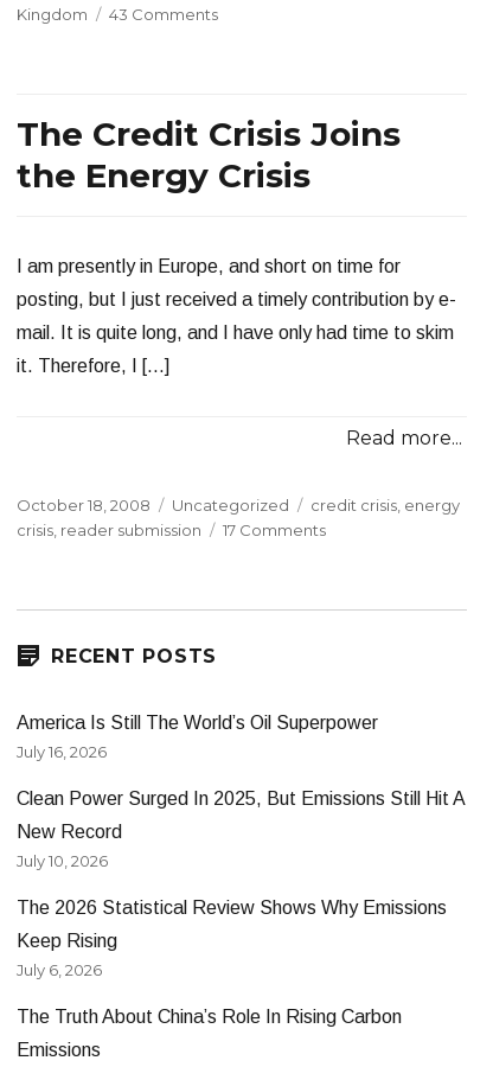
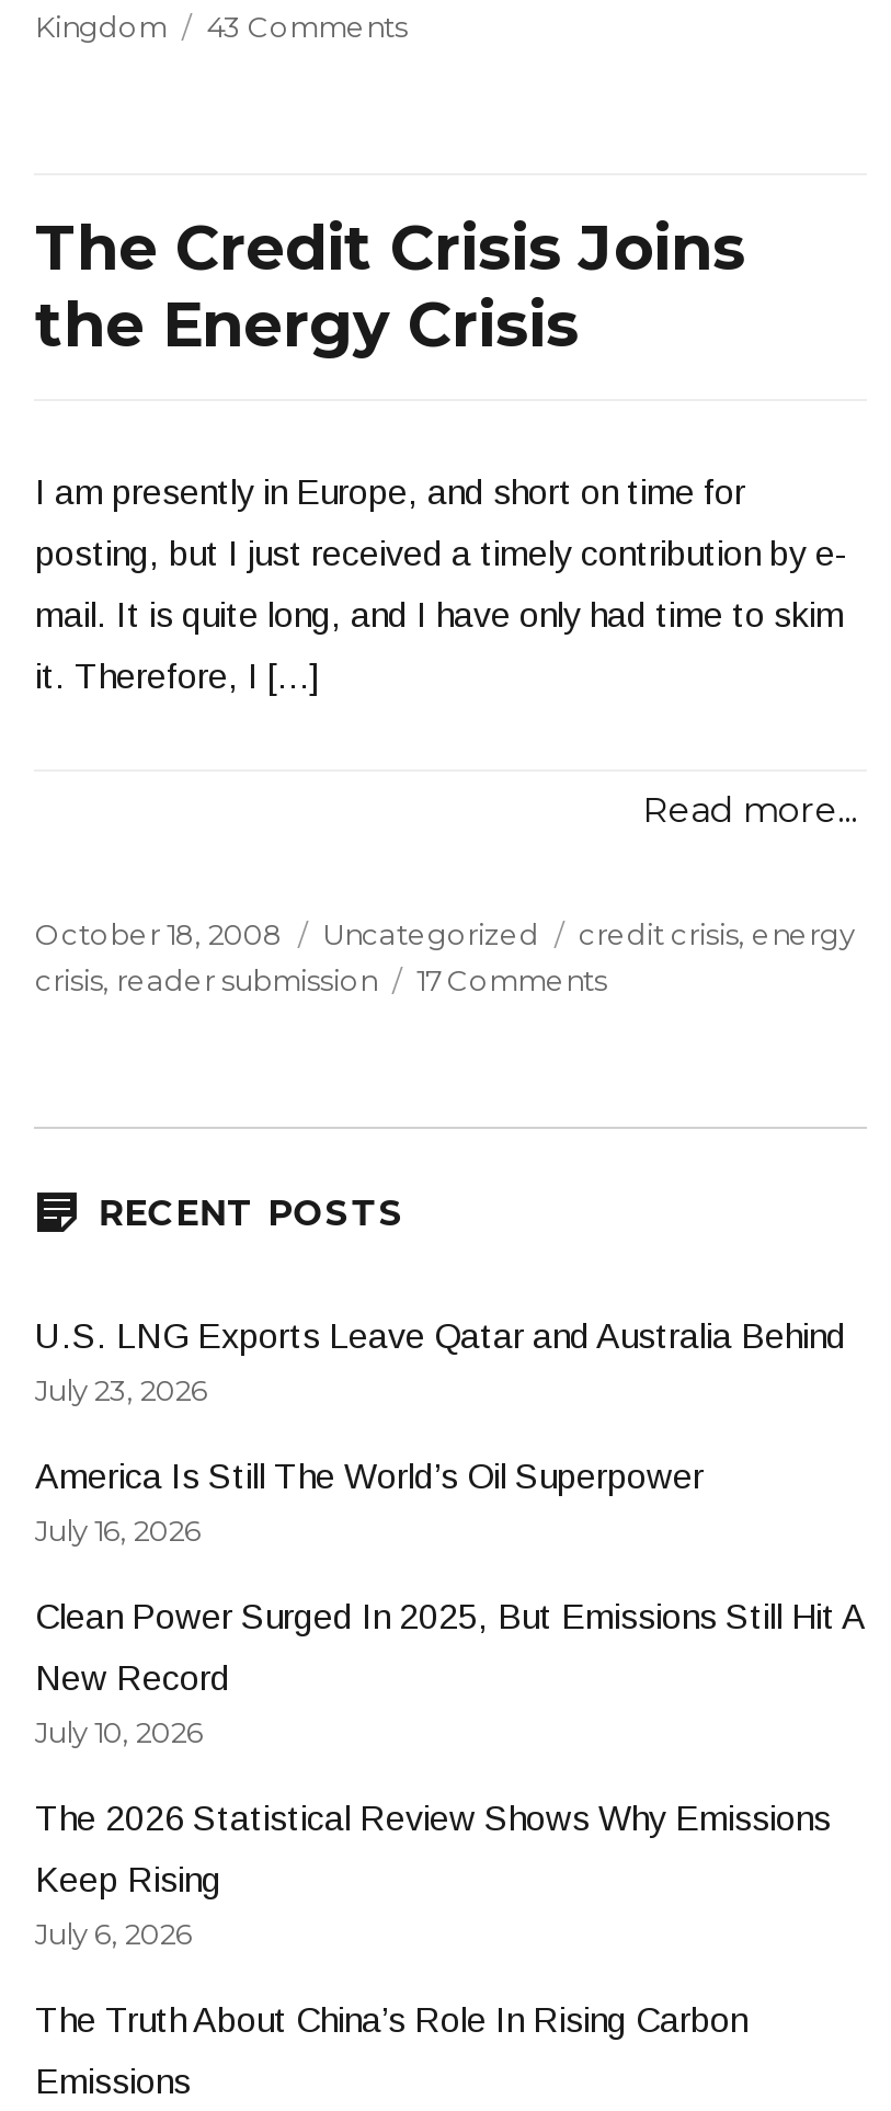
none -> [35,1317,846,1407] U.S. LNG Exports Leave Qatar and Australia Behind | July 23, 2026

